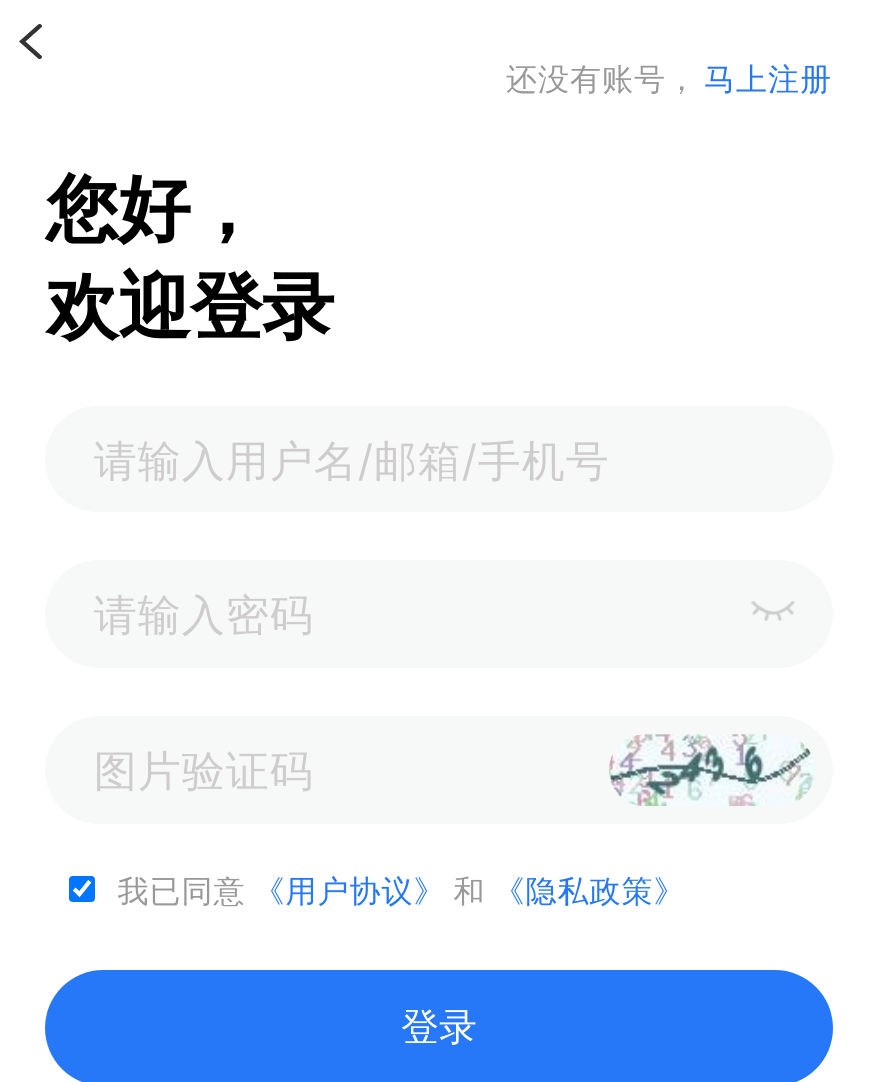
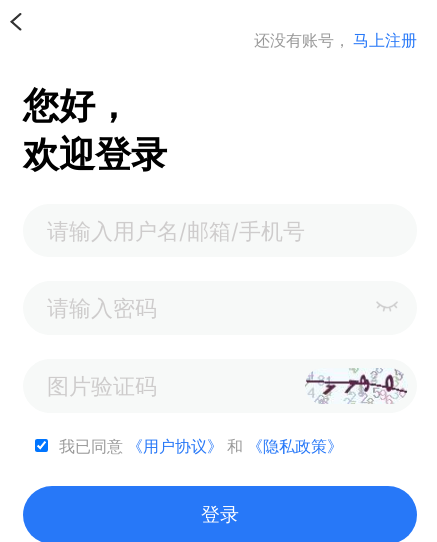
[609,734,811,806] [image] -> [306,368,407,404] [image]

